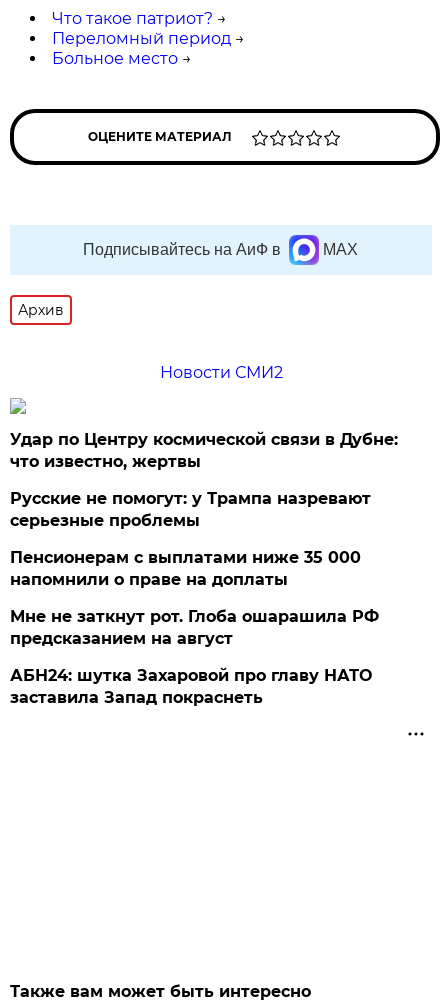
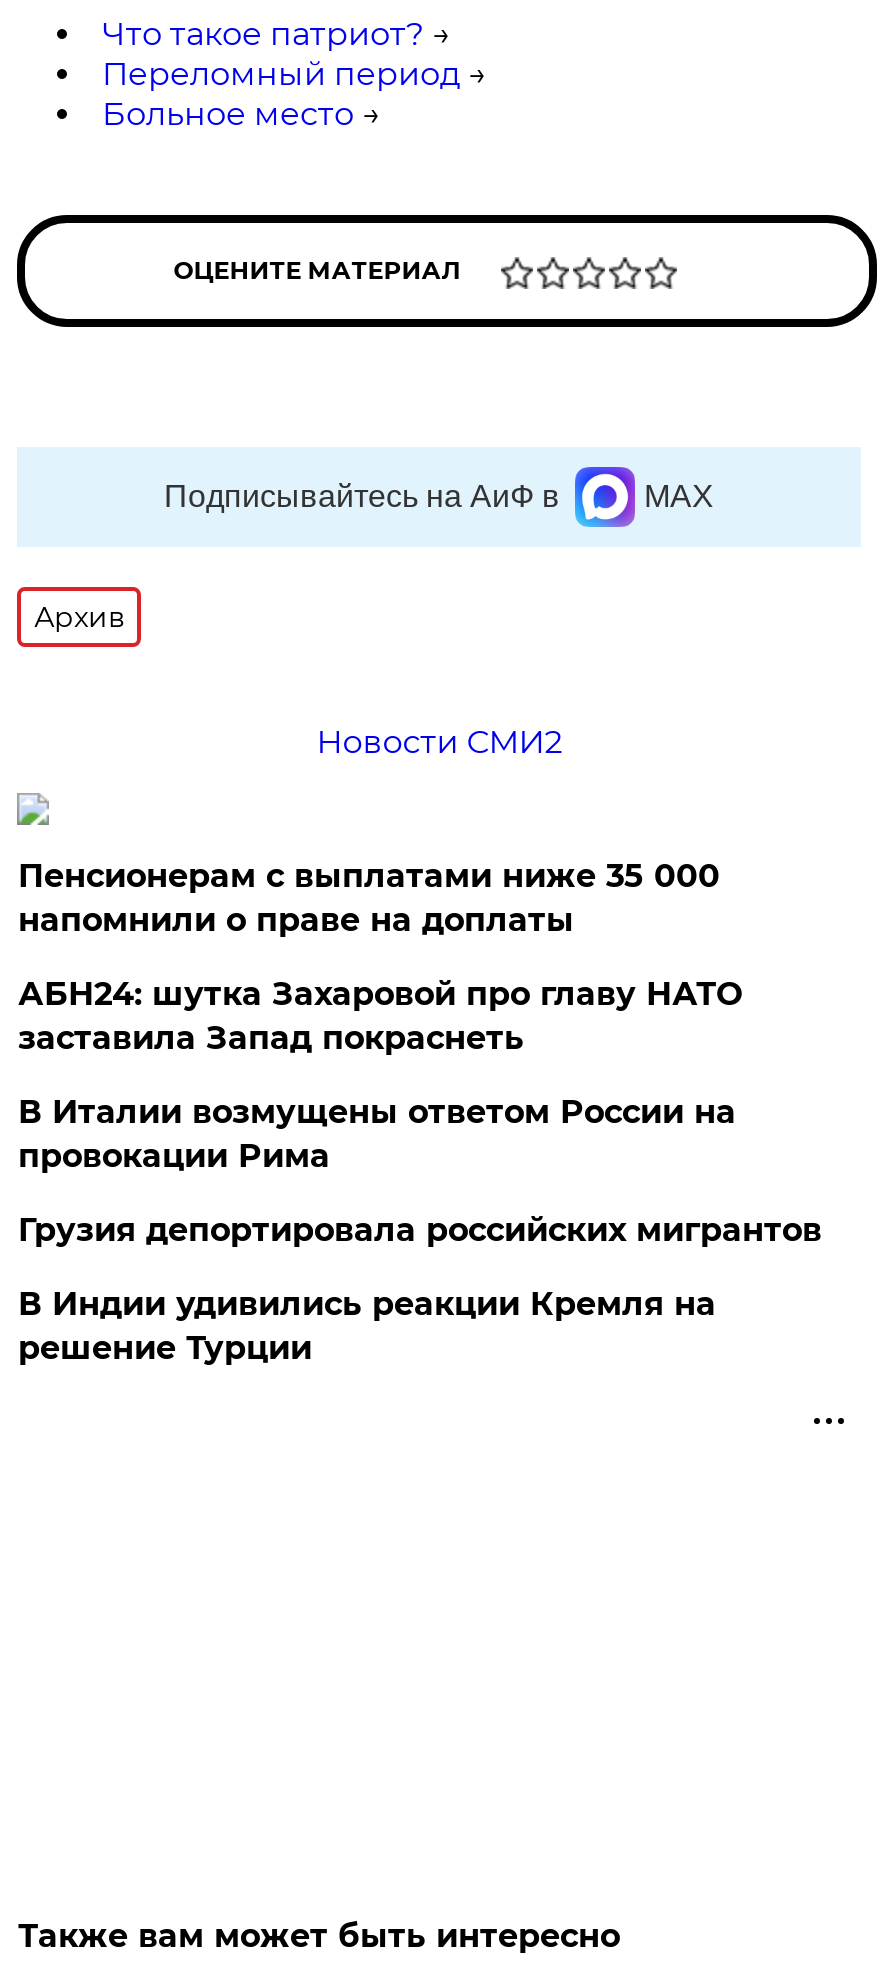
[10,430,398,530] Удар по Центру космической связи в Дубне: | что известно, жертвы | Русские не помогут: у Трампа назревают | серьезные проблемы -> none
moved [10,548,361,589] -> [18,857,720,939]: Пенсионерам с выплатами ниже 35 000 | напомнили о праве на доплаты
[10,607,379,648] Мне не заткнут рот. Глоба ошарашила РФ | предсказанием на август -> none
moved [10,666,372,707] -> [18,975,742,1057]: АБН24: шутка Захаровой про главу НАТО | заставила Запад покраснеть
none -> [18,1093,822,1367] В Италии возмущены ответом России на | провокации Рима | Грузия депортировала российских мигрантов | В Индии удивились реакции Кремля на | решение Турции

